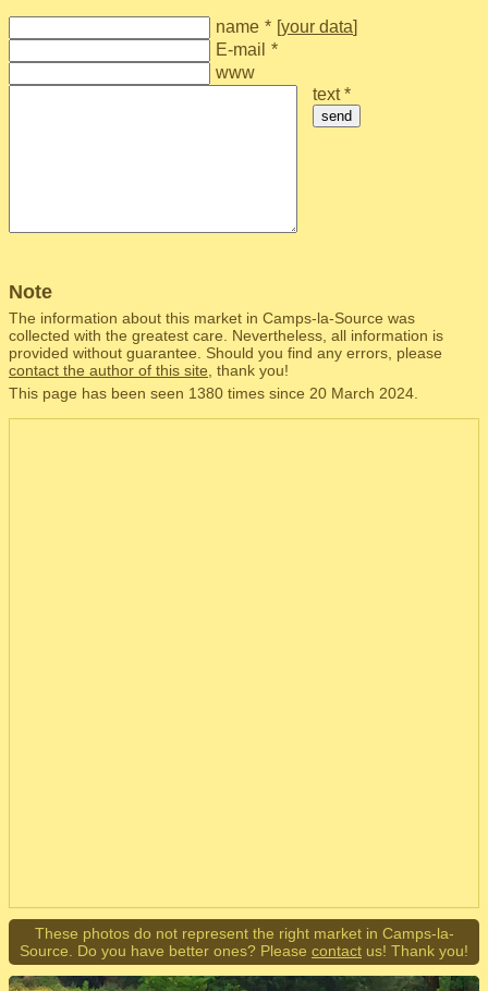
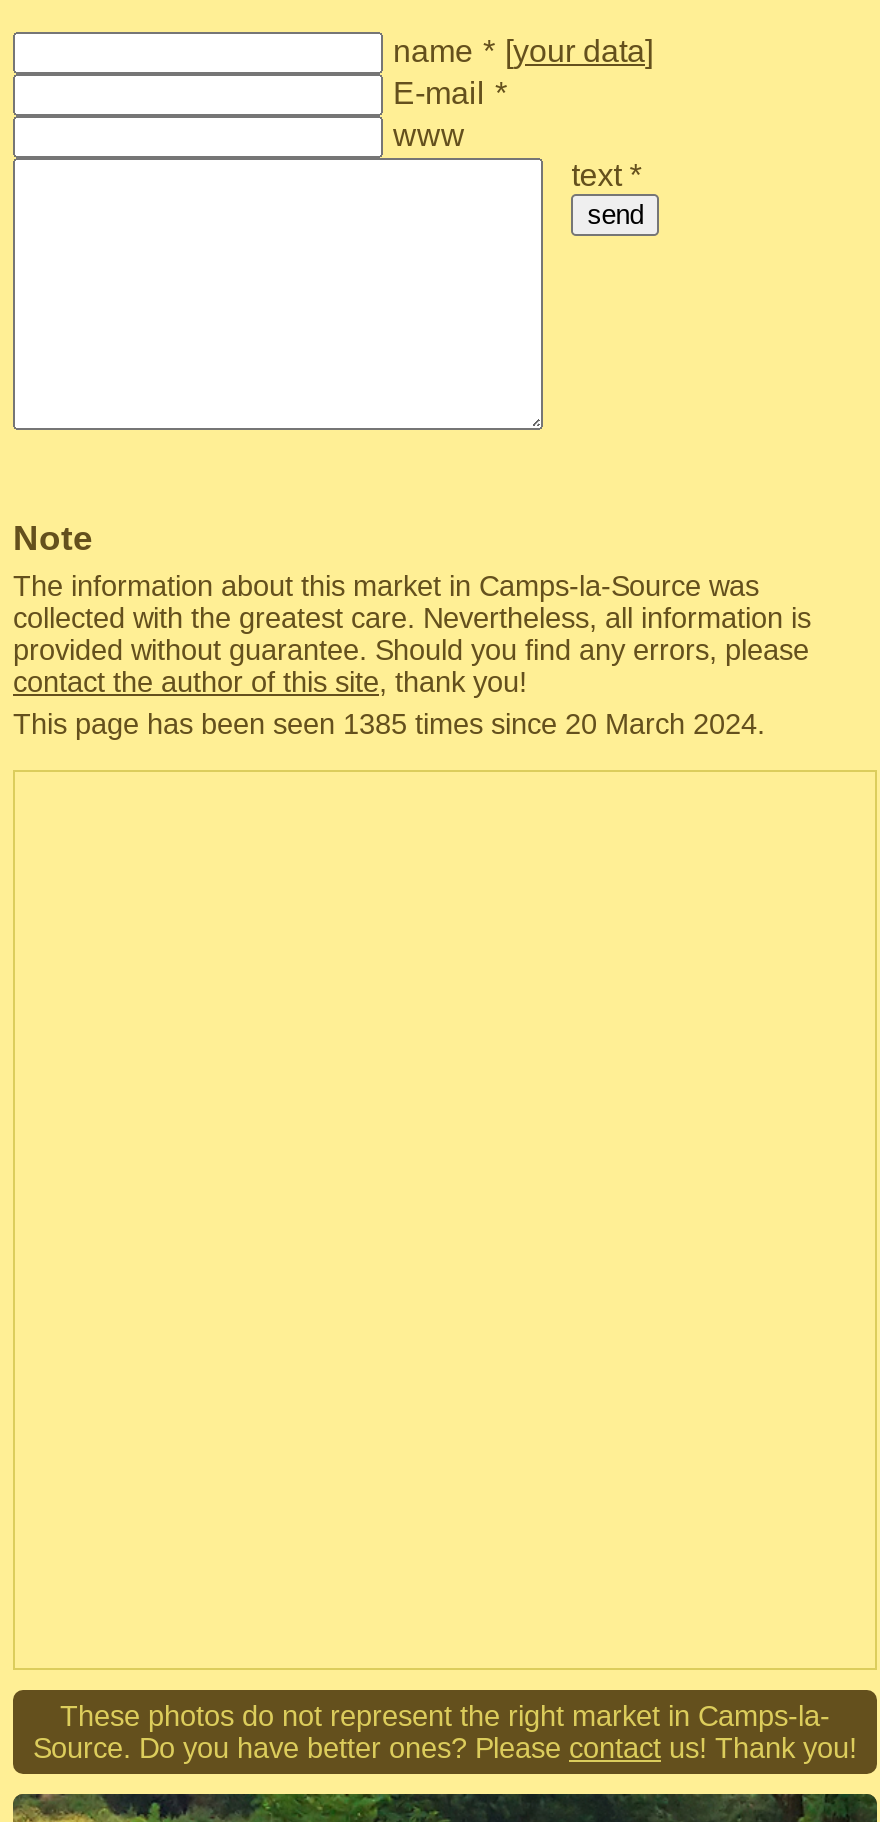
[9,384,418,402] This page has been seen 1380 times since 20 March 2024. -> [13,708,765,740] This page has been seen 1385 times since 20 March 2024.

